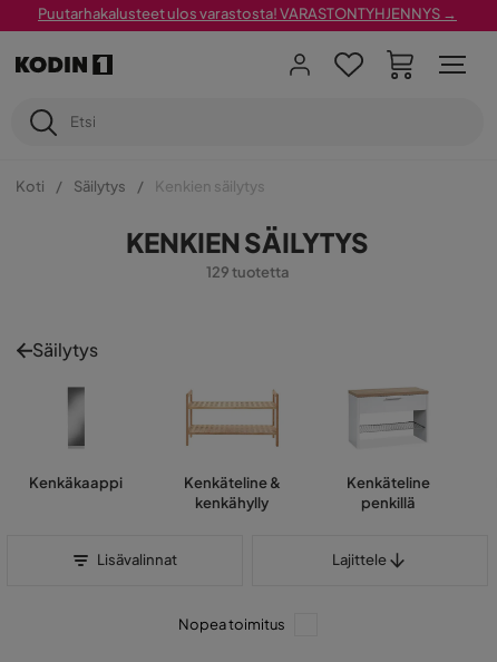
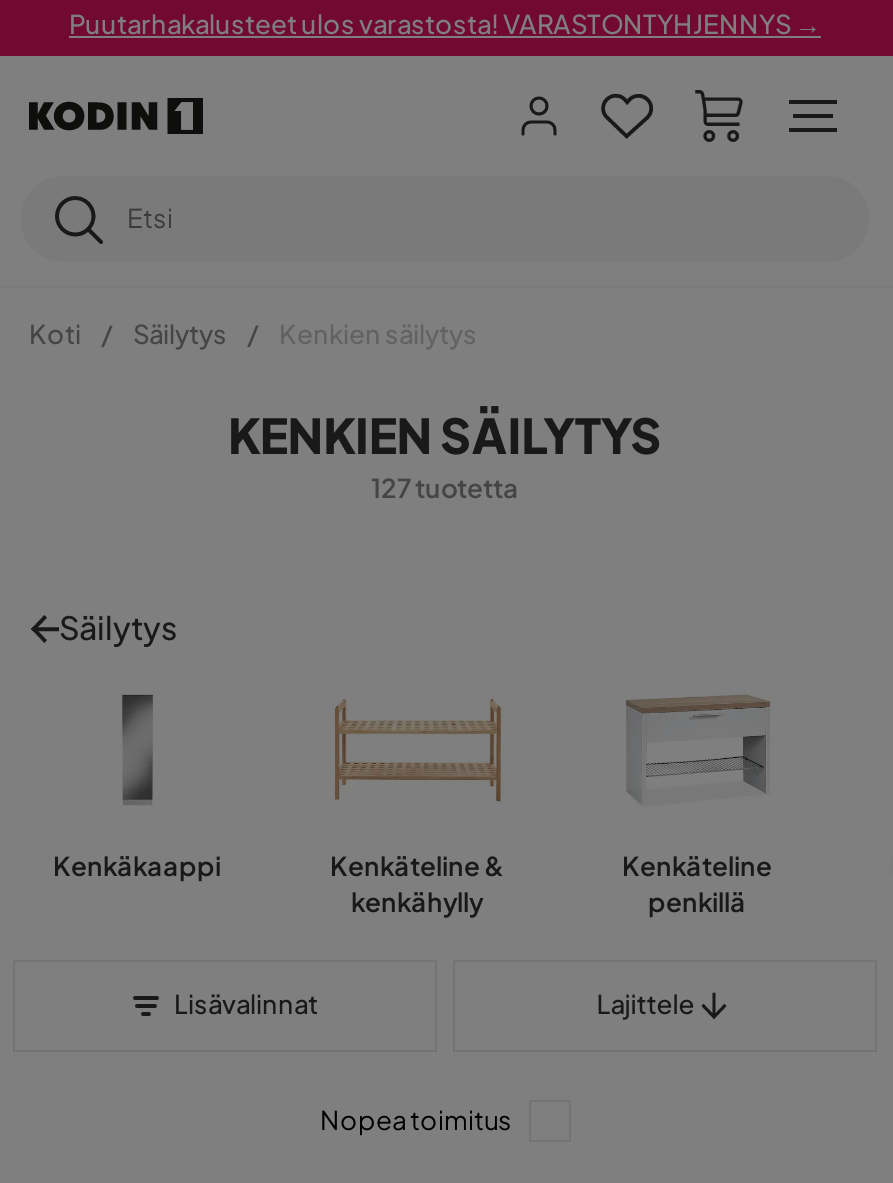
[206,263,289,281] 129 tuotetta -> [371,472,519,504] 127 tuotetta

